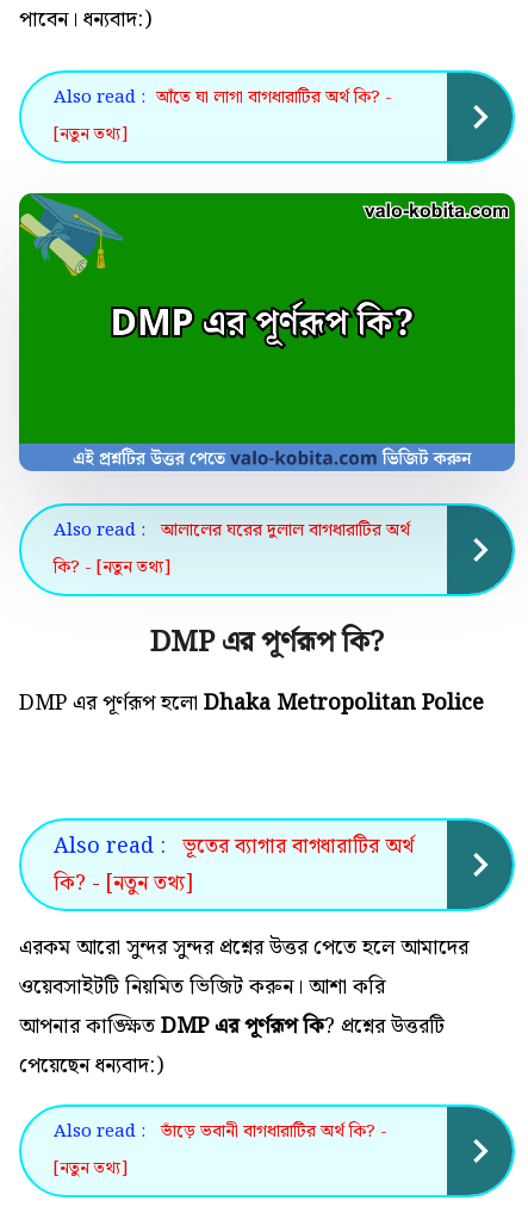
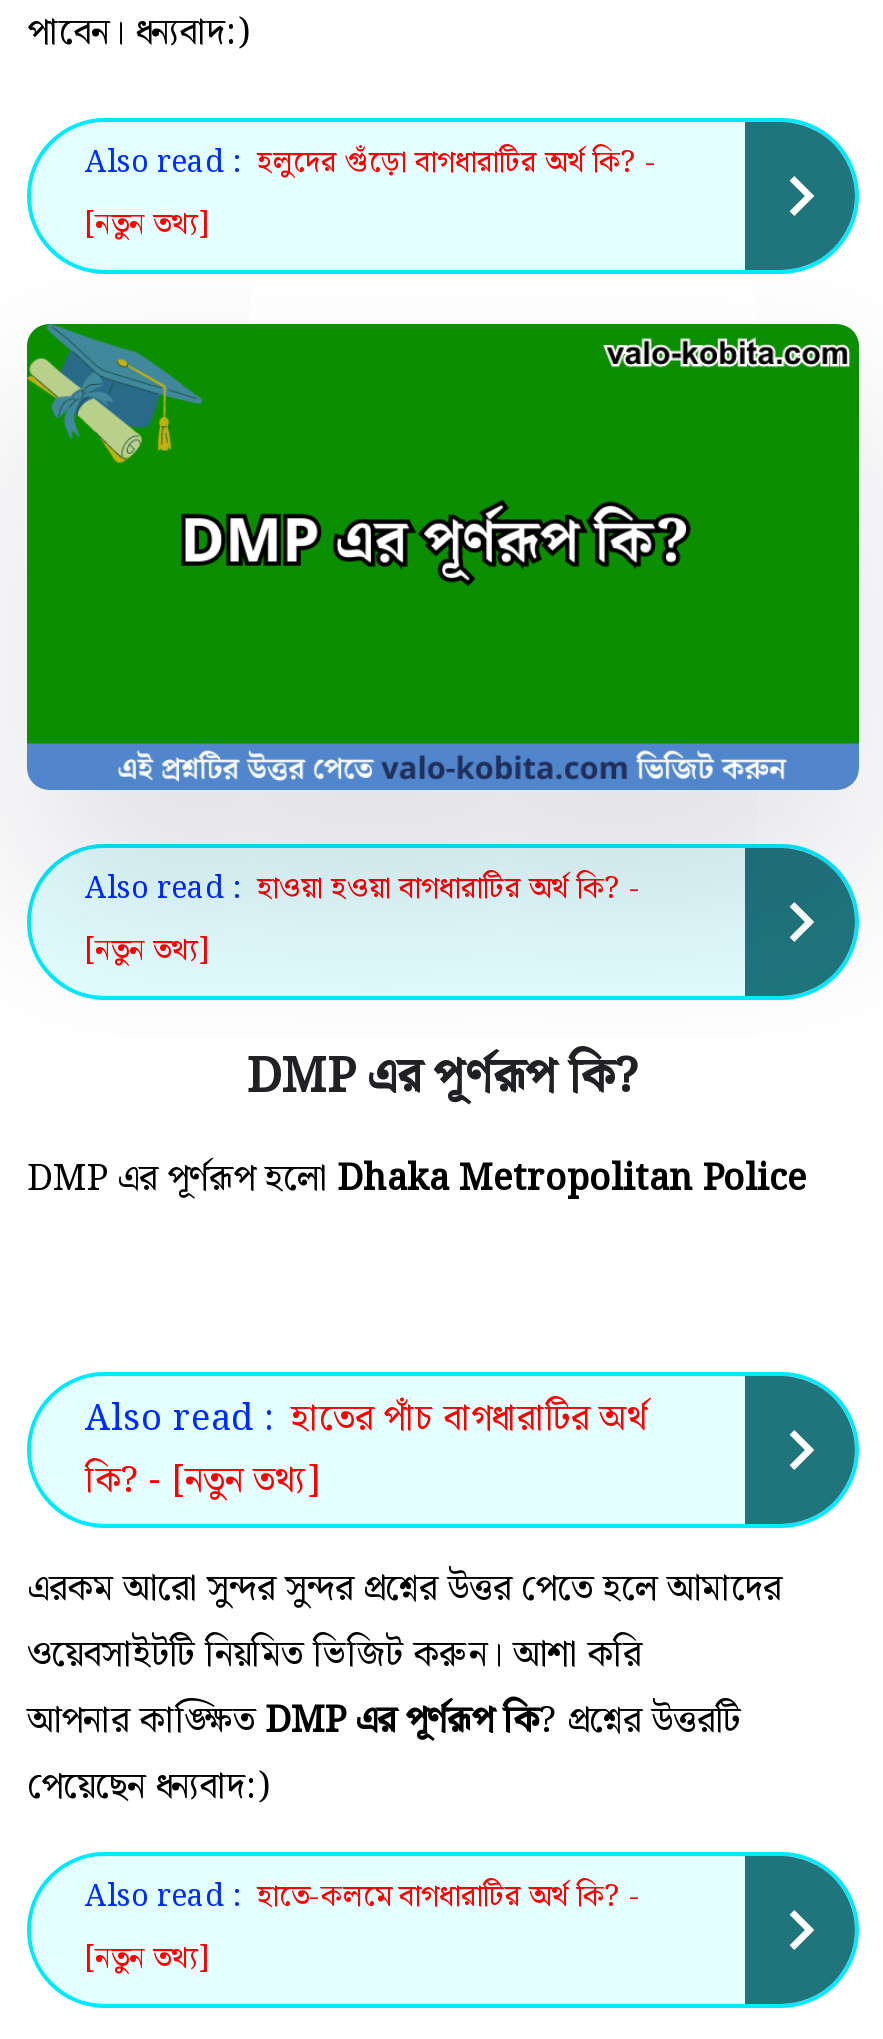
[54,83,392,112] Also read : আঁতে ঘা লাগা বাগধারাটির অর্থ কি? - -> [85,140,657,188] Also read : হলুদের গুঁড়ো বাগধারাটির অর্থ কি? -
[54,516,410,582] Also read : আলালের ঘরের দুলাল বাগধারাটির অর্থ | কি? - [নতুন তথ্য] -> [85,866,641,976] Also read : হাওয়া হওয়া বাগধারাটির অর্থ কি? - | [নতুন তথ্য]
[54,829,414,864] Also read : ভূতের ব্যাগার বাগধারাটির অর্থ -> [85,1390,647,1448] Also read : হাতের পাঁচ বাগধারাটির অর্থ
[54,1118,387,1146] Also read : ভাঁড়ে ভবানী বাগধারাটির অর্থ কি? - -> [85,1874,641,1922] Also read : হাতে-কলমে বাগধারাটির অর্থ কি? -

